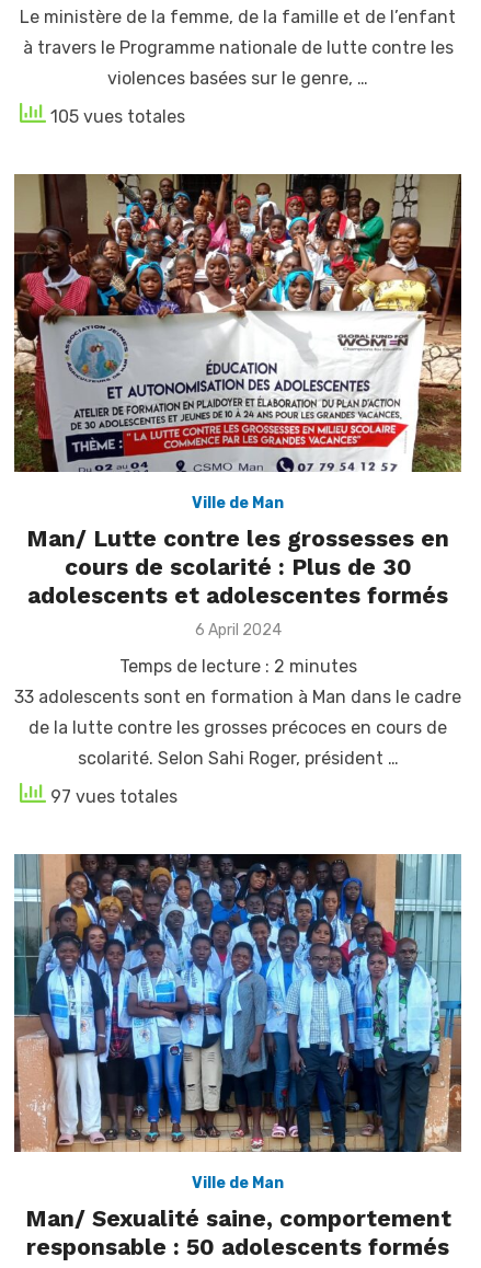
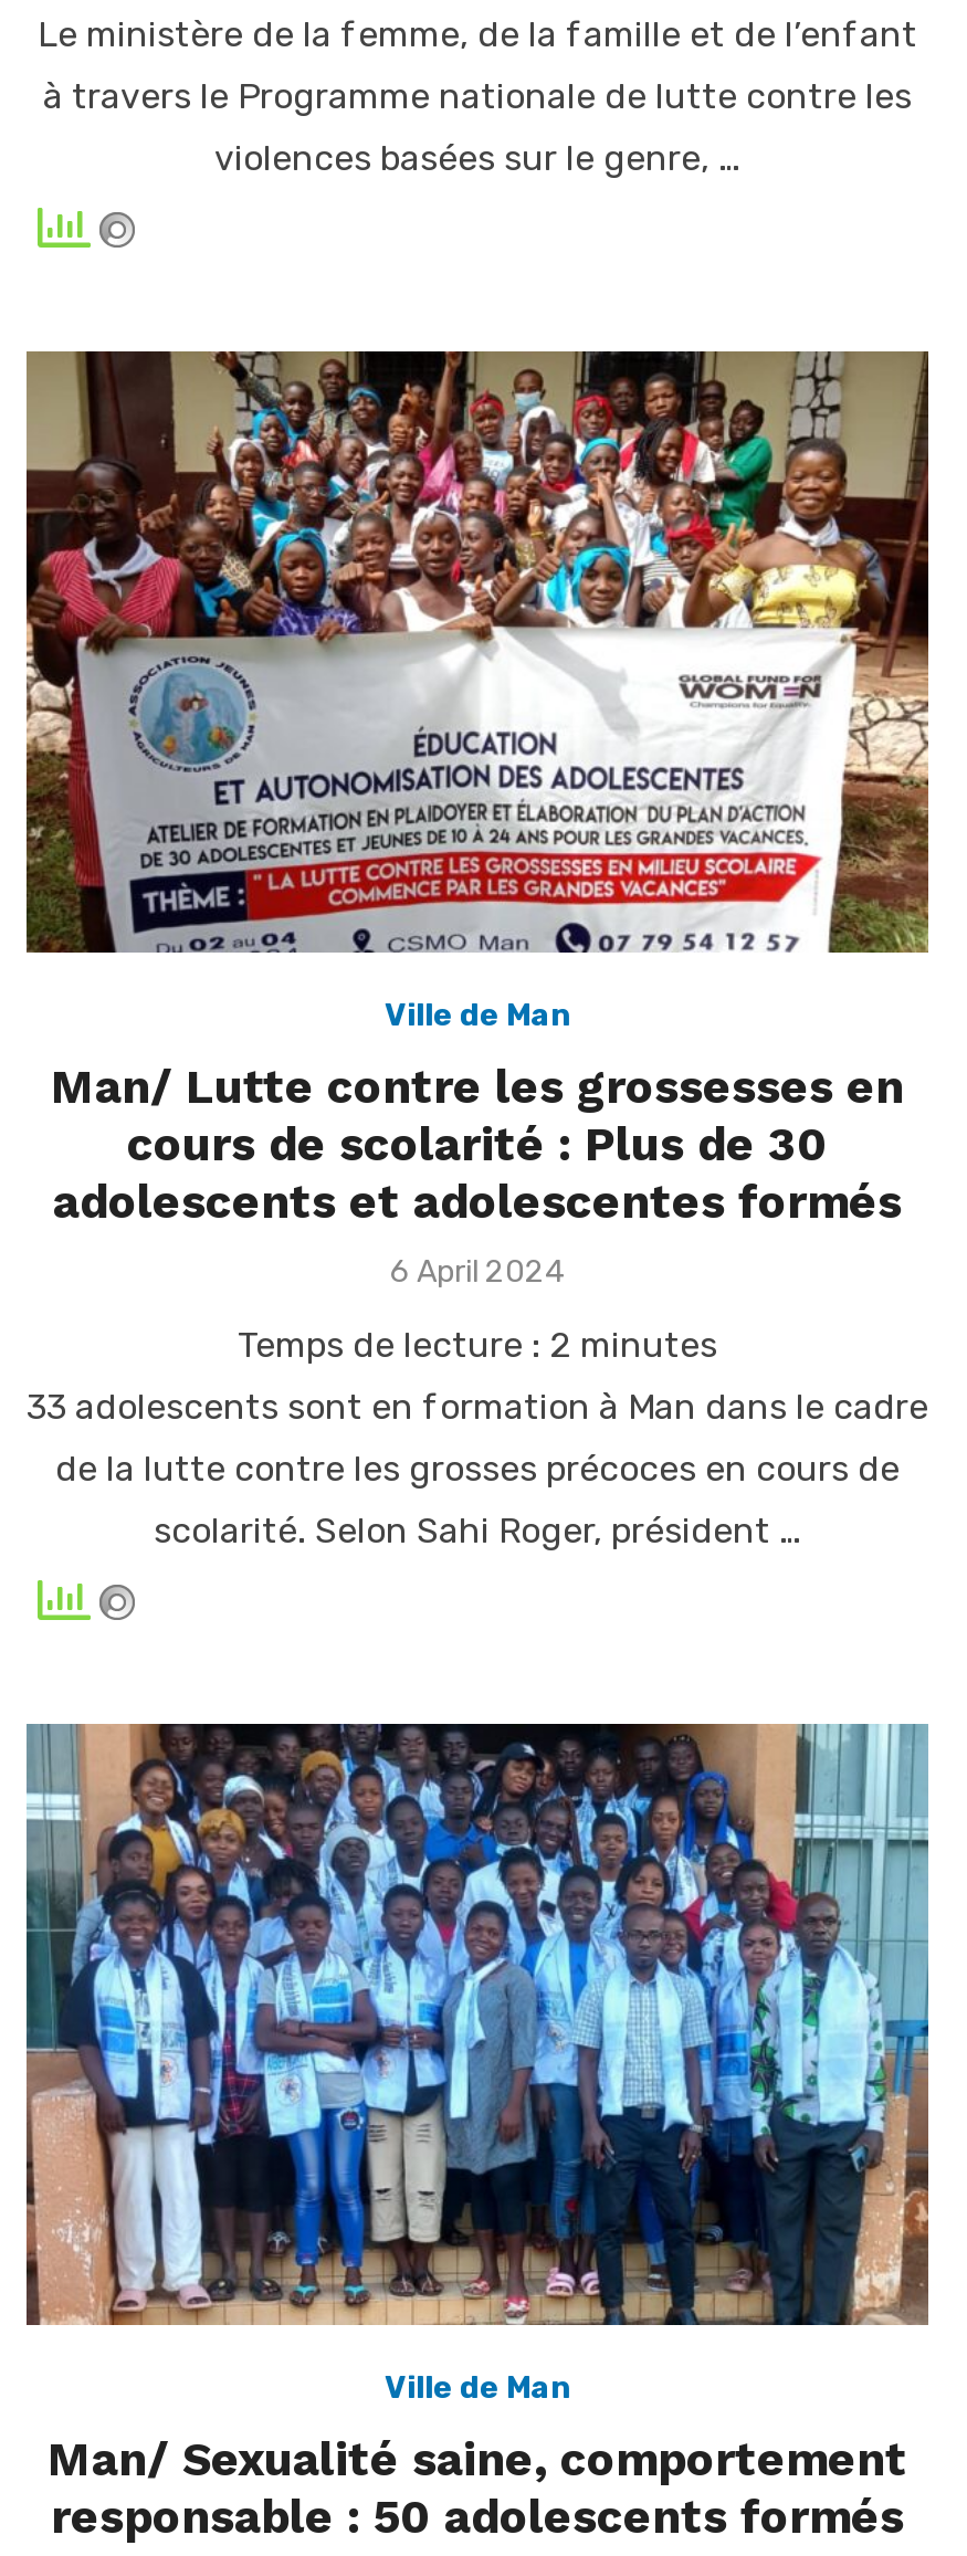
[46,106,185,127] 105 vues totales -> none
[46,786,177,807] 97 vues totales -> none

